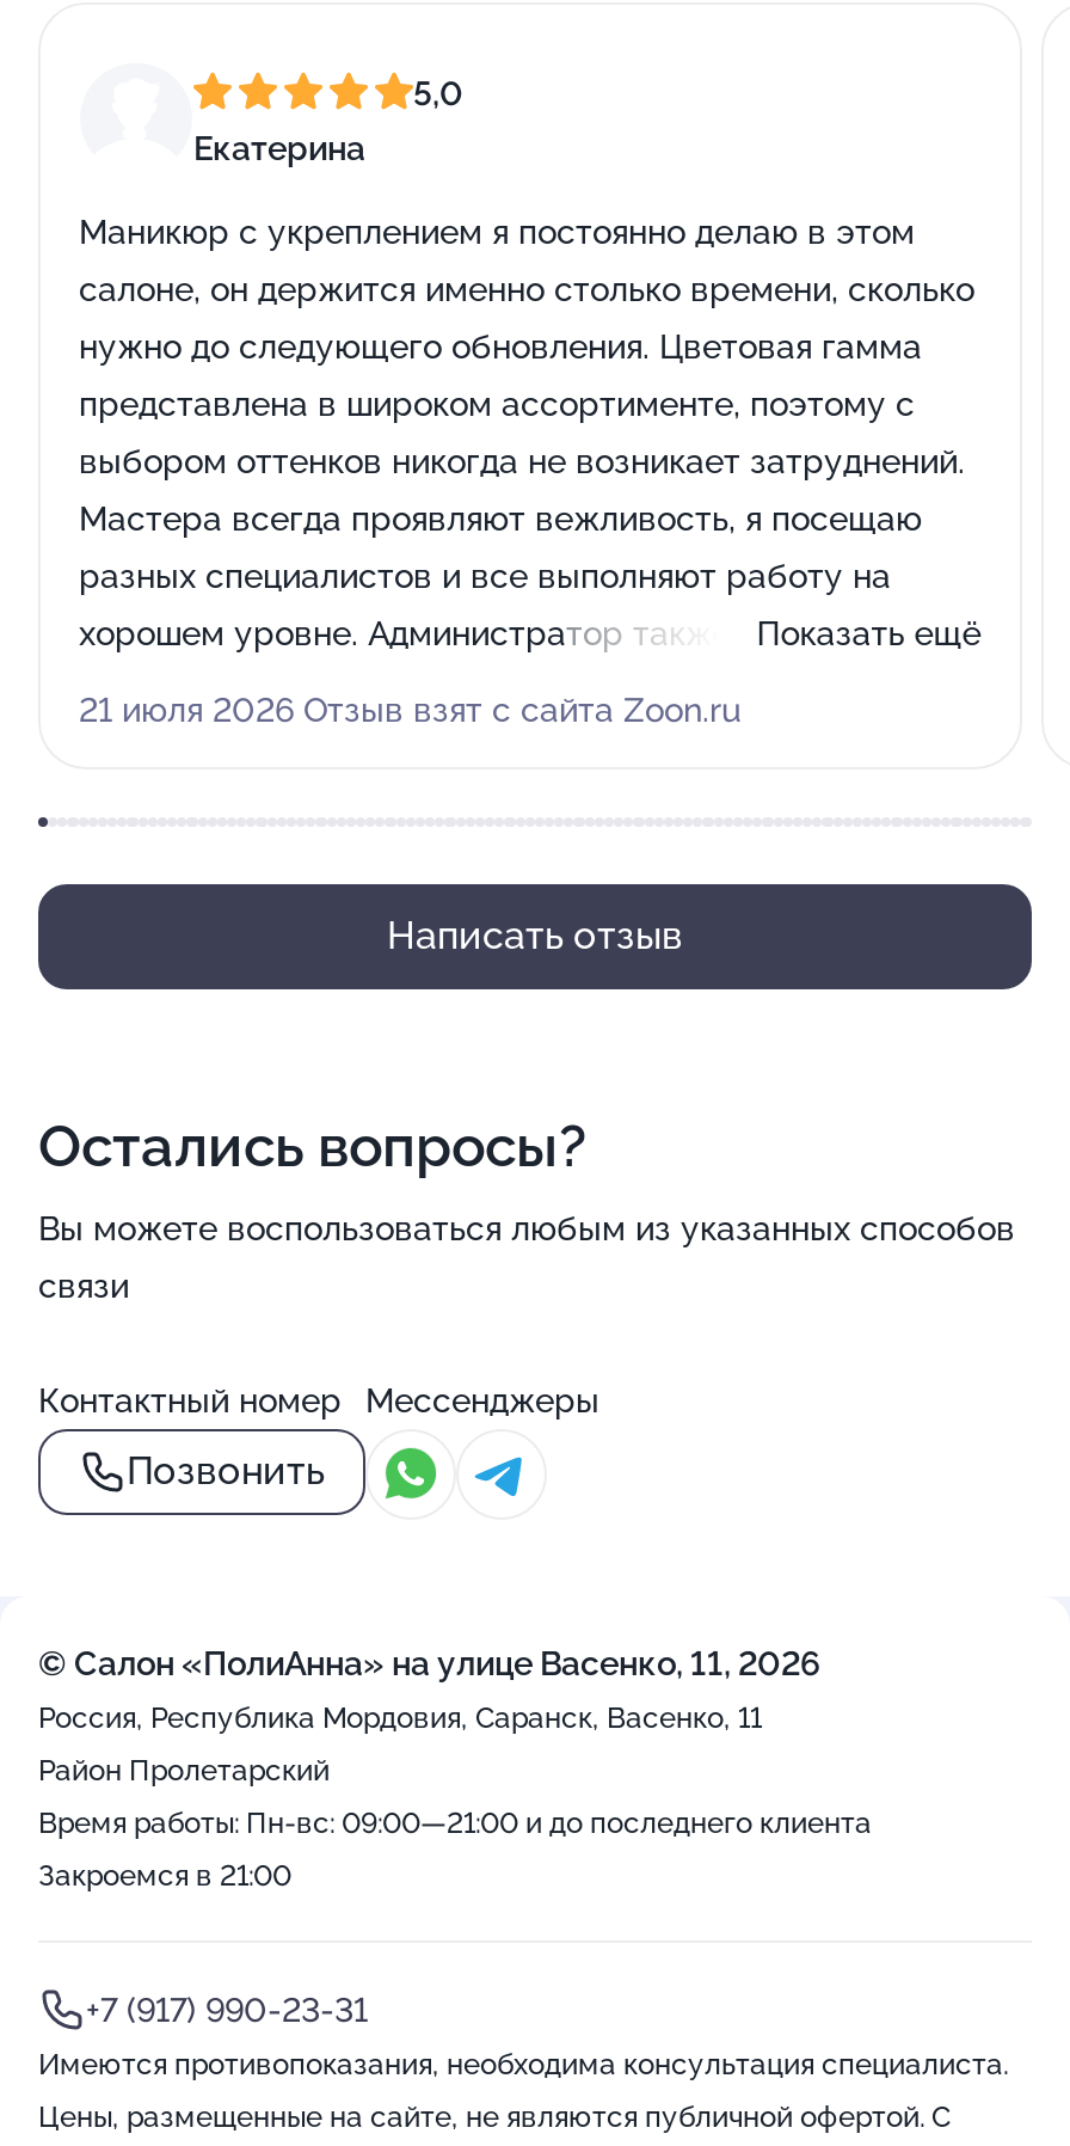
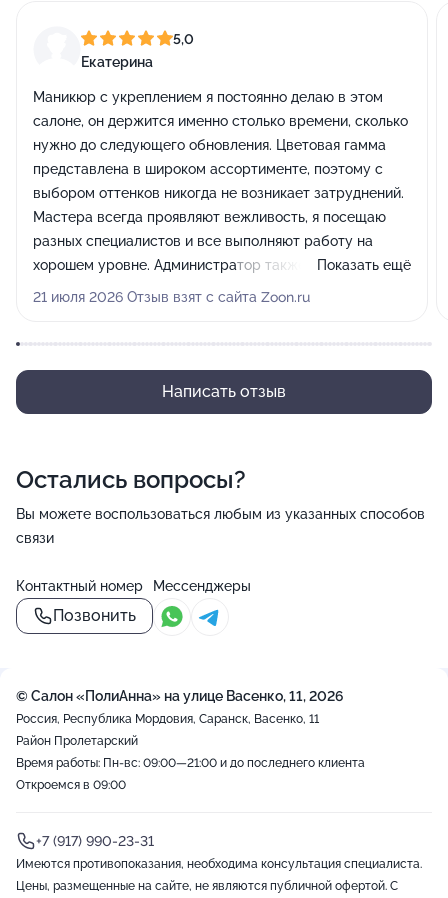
[38,1859,291,1893] Закроемся в 21:00 -> [16,778,126,792] Откроемся в 09:00

